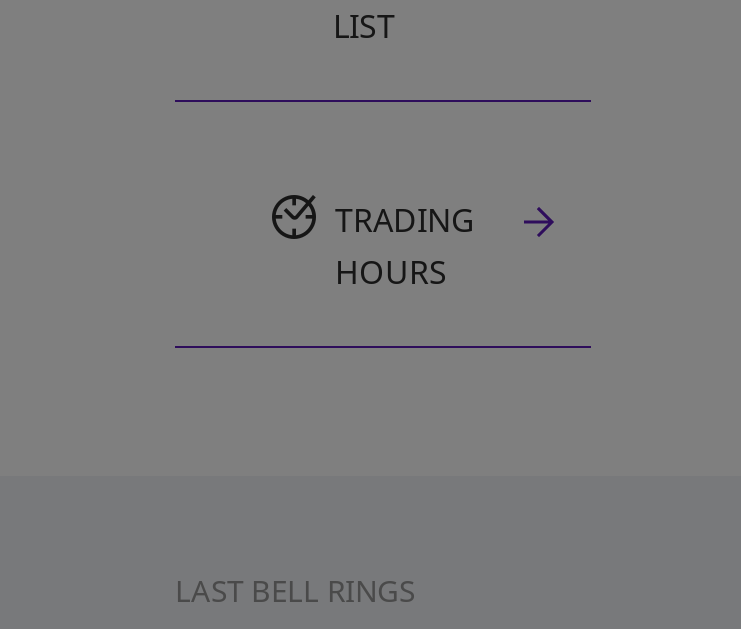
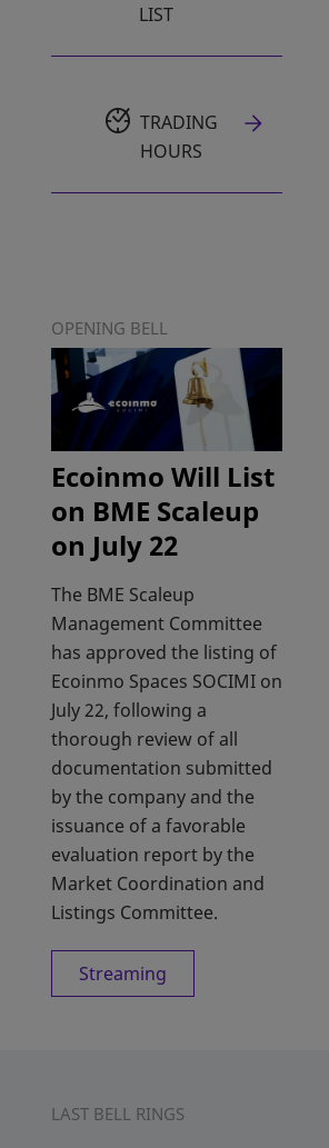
none -> [50,347,282,986] [image] | Ecoinmo Will List | on BME Scaleup | on July 22 | The BME Scaleup | Management Committee | has approved the listing of | Ecoinmo Spaces SOCIMI on | July 22, following a | thorough review of all | documentation submitted | by the company and the | issuance of a favorable | evaluation report by the | Market Coordination and | Listings Committee. | Streaming
none -> [51,317,168,339] OPENING BELL
none -> [230,347,283,450] [image]

